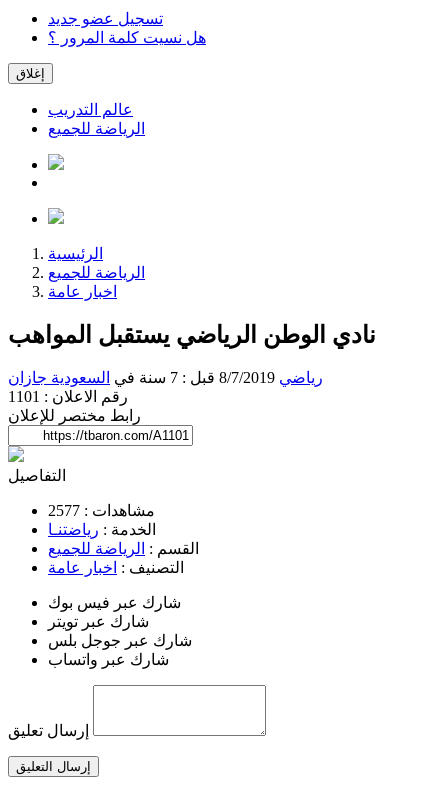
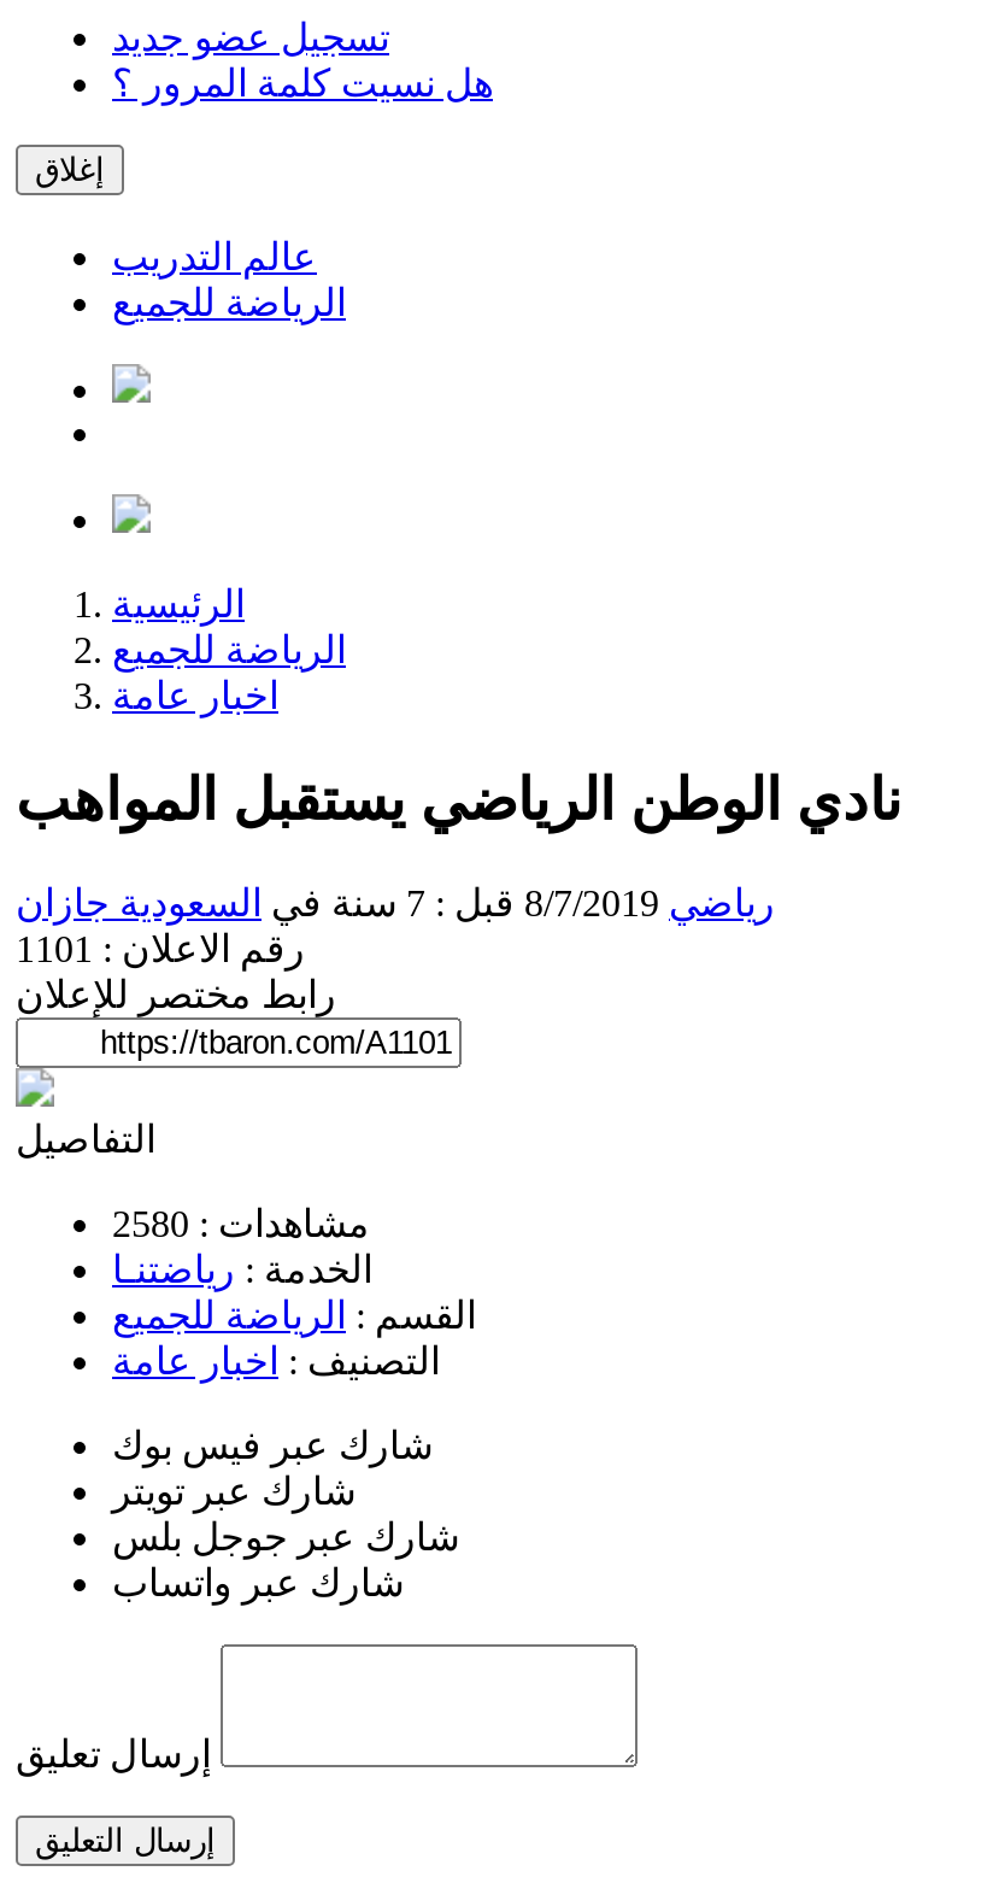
[48,502,155,519] مشاهدات : 2577 -> [112,1204,370,1245] مشاهدات : 2580

